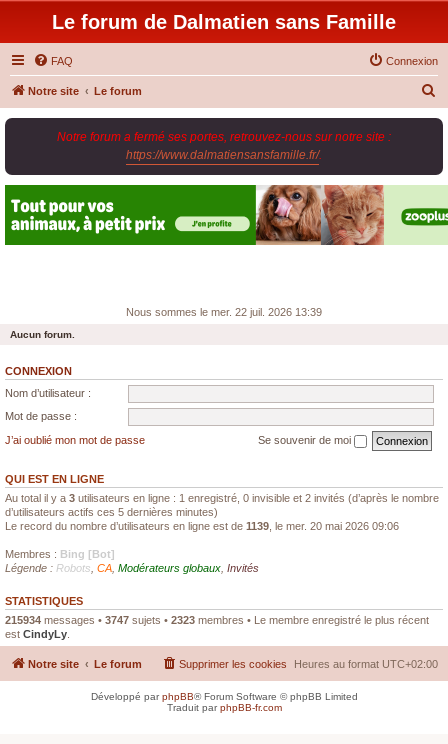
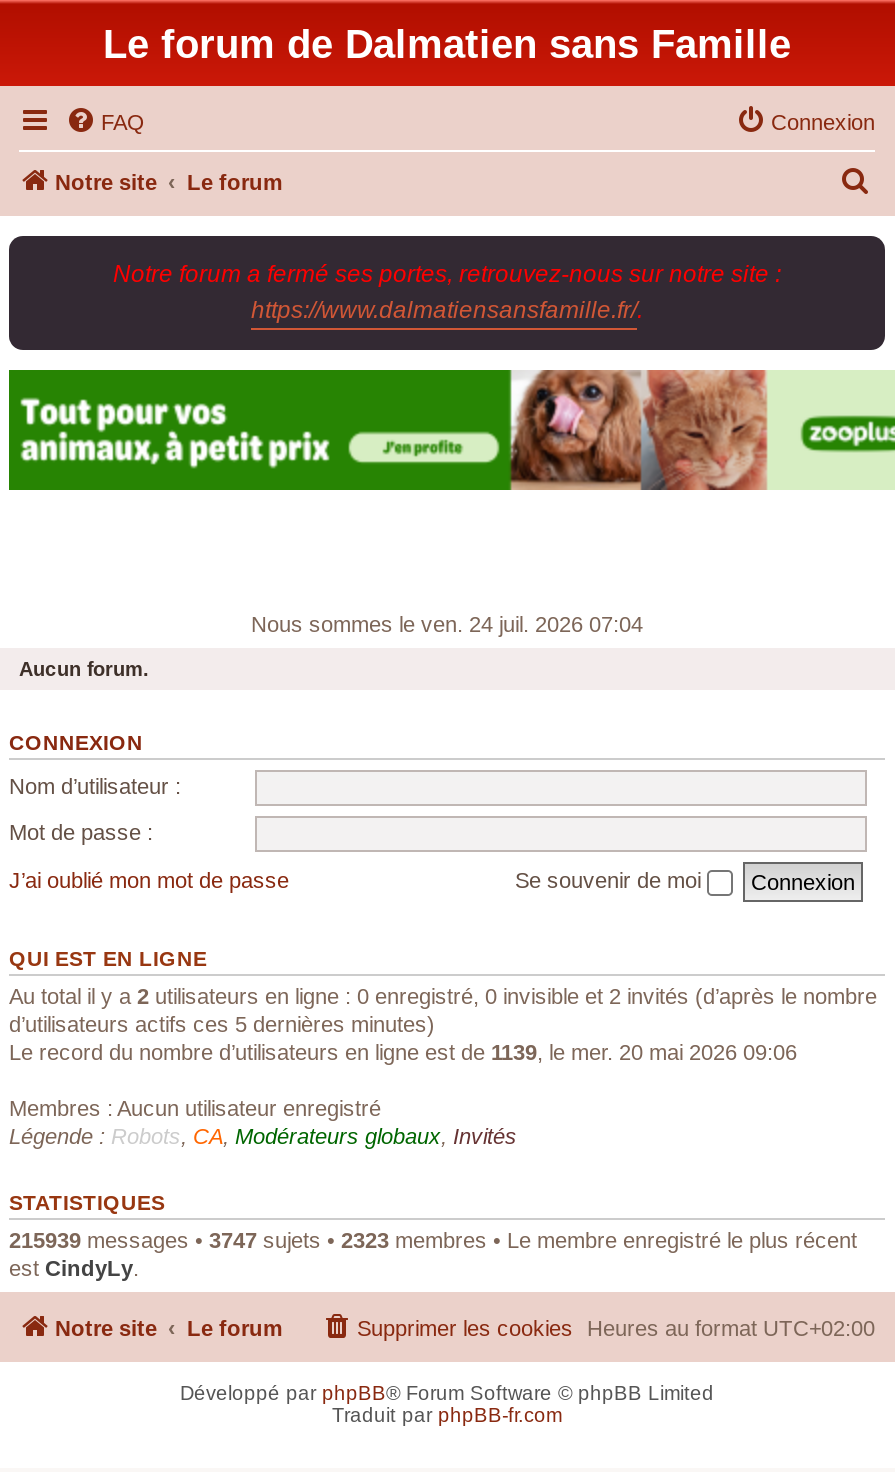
[126,306,322,318] Nous sommes le mer. 22 juil. 2026 13:39 -> [251,612,643,636] Nous sommes le ven. 24 juil. 2026 07:04
[5,491,439,503] Au total il y a 3 utilisateurs en ligne : 1 enregistré, 0 invisible et 2 invités (d’après le nombre -> [9,983,877,1007] Au total il y a 2 utilisateurs en ligne : 0 enregistré, 0 invisible et 2 invités (d’après le nombre
[5,547,115,559] Membres : Bing [Bot] -> [9,1095,381,1119] Membres : Aucun utilisateur enregistré
[5,613,429,625] 215934 messages • 3747 sujets • 2323 membres • Le membre enregistré le plus récent -> [9,1227,857,1251] 215939 messages • 3747 sujets • 2323 membres • Le membre enregistré le plus récent

